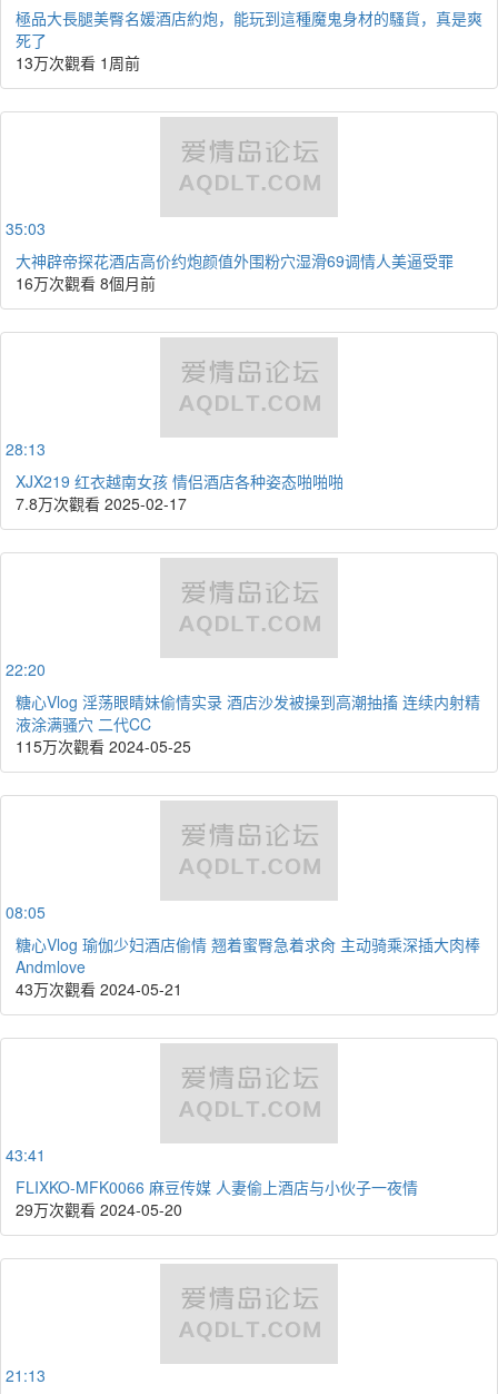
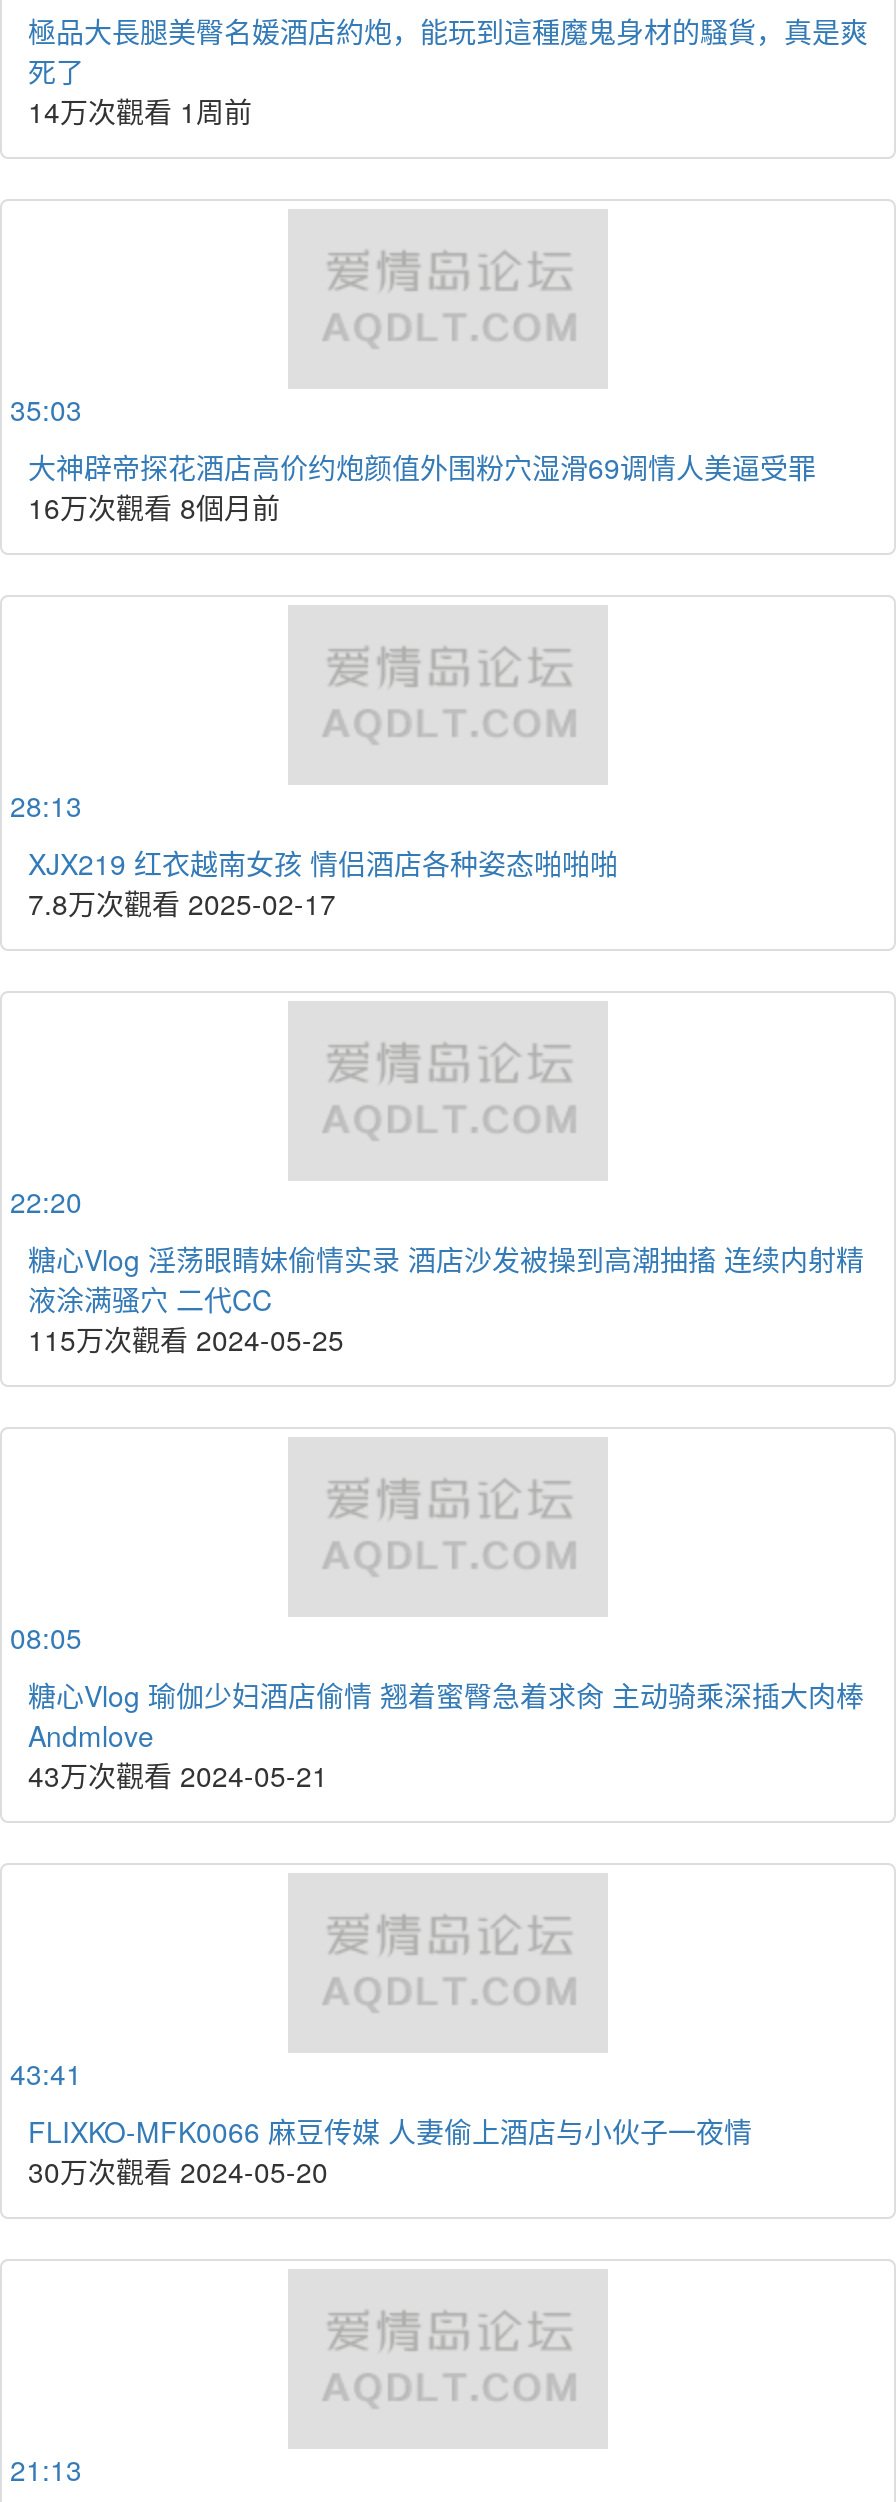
[16,52,140,74] 13万次觀看 1周前 -> [28,92,252,132] 14万次觀看 1周前
[16,1198,182,1221] 29万次觀看 2024-05-20 -> [28,2152,328,2192] 30万次觀看 2024-05-20

